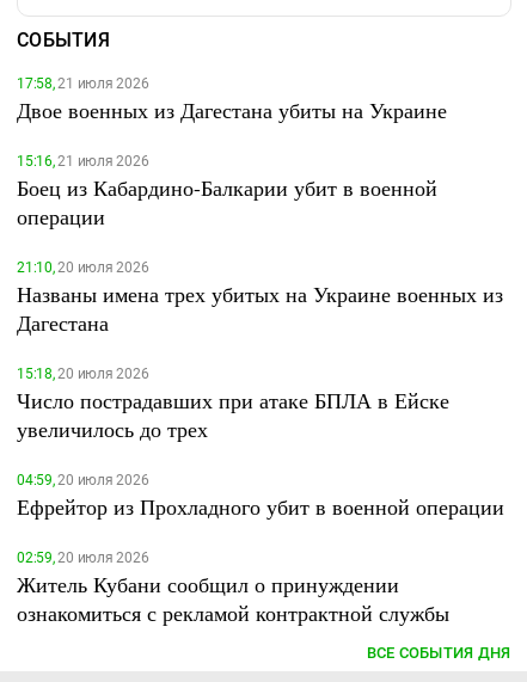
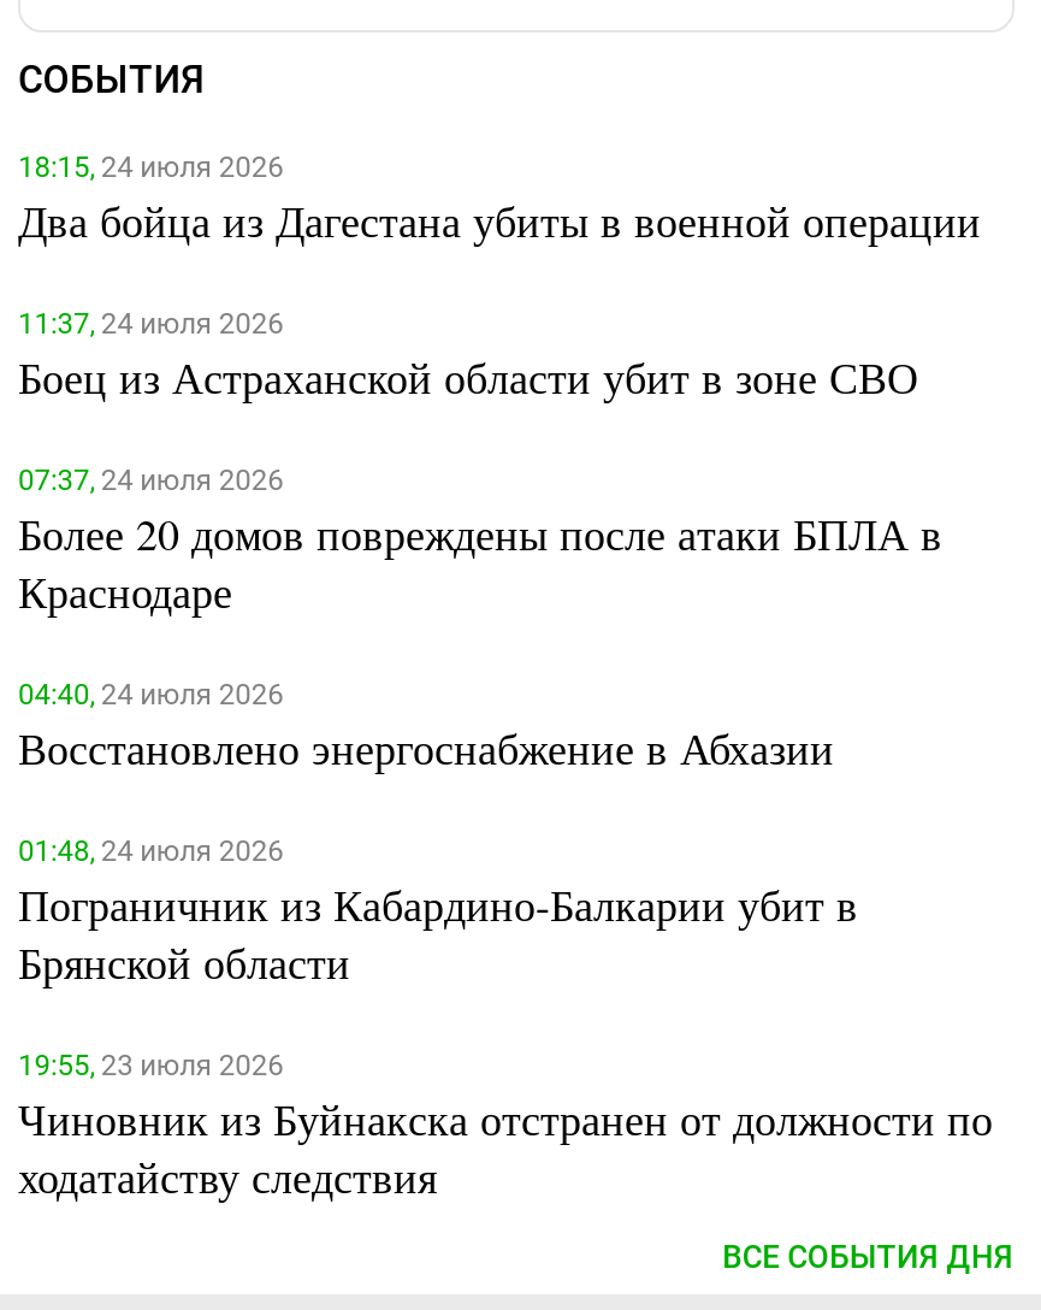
[17,75,447,124] 17:58, 21 июля 2026 | Двое военных из Дагестана убиты на Украине -> [18,151,981,249] 18:15, 24 июля 2026 | Два бойца из Дагестана убиты в военной операции
[17,153,437,231] 15:16, 21 июля 2026 | Боец из Кабардино-Балкарии убит в военной | операции -> [18,307,918,406] 11:37, 24 июля 2026 | Боец из Астраханской области убит в зоне СВО
[17,259,503,337] 21:10, 20 июля 2026 | Названы имена трех убитых на Украине военных из | Дагестана -> [18,464,942,620] 07:37, 24 июля 2026 | Более 20 домов повреждены после атаки БПЛА в | Краснодаре
[17,365,449,443] 15:18, 20 июля 2026 | Число пострадавших при атаке БПЛА в Ейске | увеличилось до трех -> [18,678,834,777] 04:40, 24 июля 2026 | Восстановлено энергоснабжение в Абхазии
[17,472,504,521] 04:59, 20 июля 2026 | Ефрейтор из Прохладного убит в военной операции -> [18,834,858,991] 01:48, 24 июля 2026 | Пограничник из Кабардино-Балкарии убит в | Брянской области
[17,549,449,627] 02:59, 20 июля 2026 | Житель Кубани сообщил о принуждении | ознакомиться с рекламой контрактной службы -> [18,1049,993,1205] 19:55, 23 июля 2026 | Чиновник из Буйнакска отстранен от должности по | ходатайству следствия

